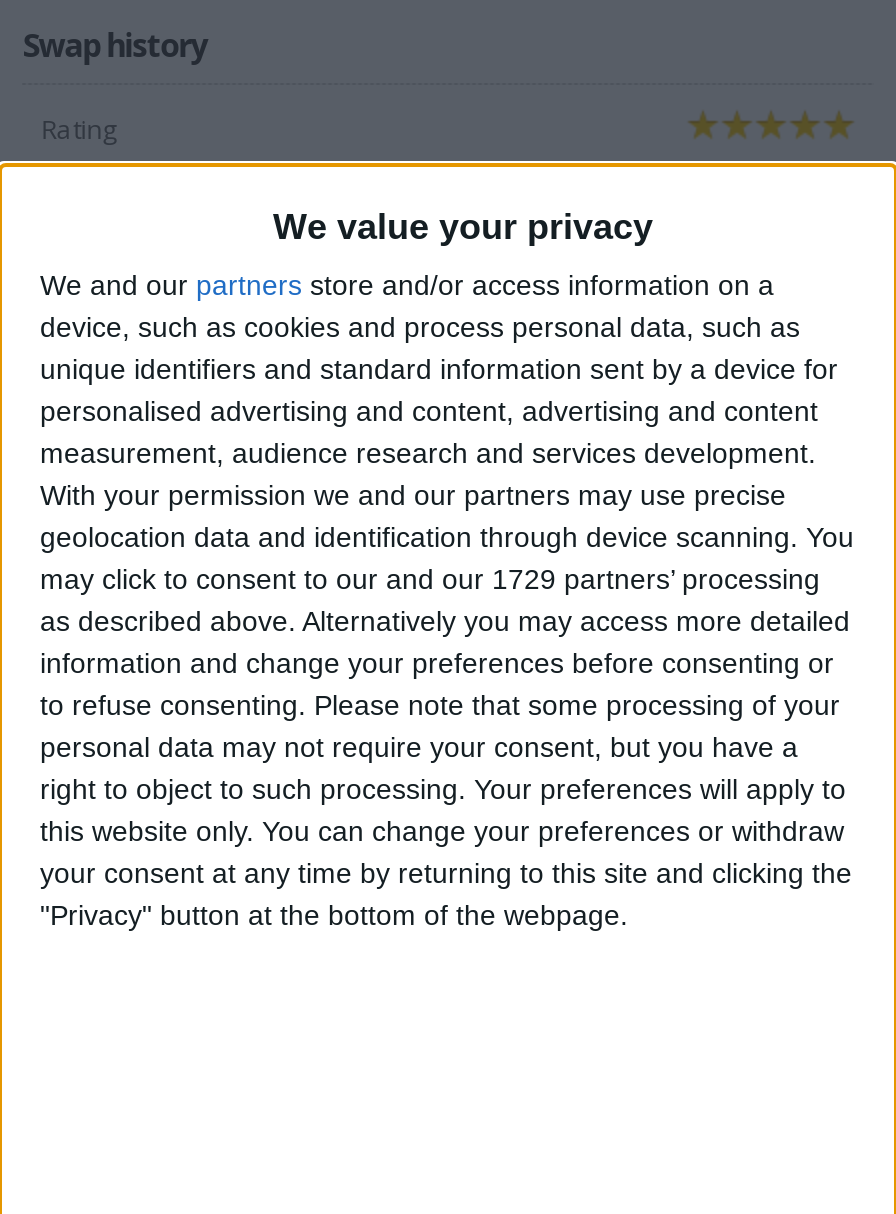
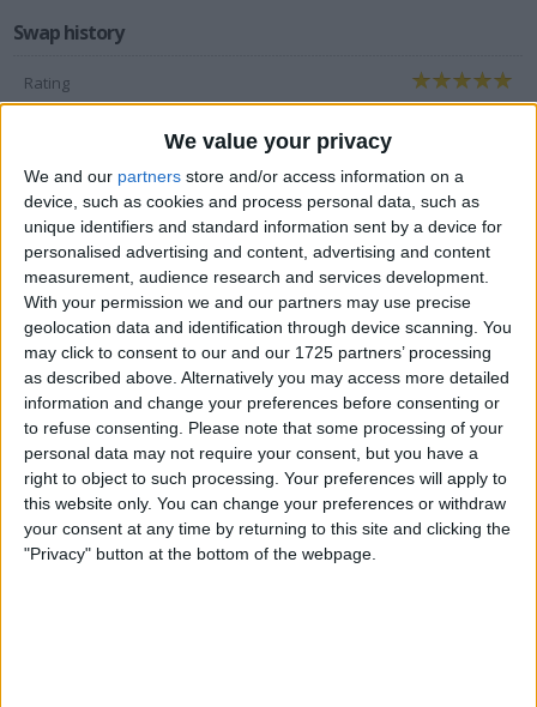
[40,563,820,595] may click to consent to our and our 1729 partners’ processing -> [24,343,491,362] may click to consent to our and our 1725 partners’ processing

